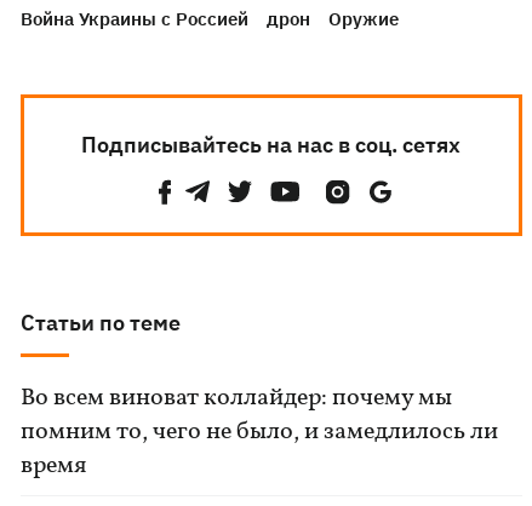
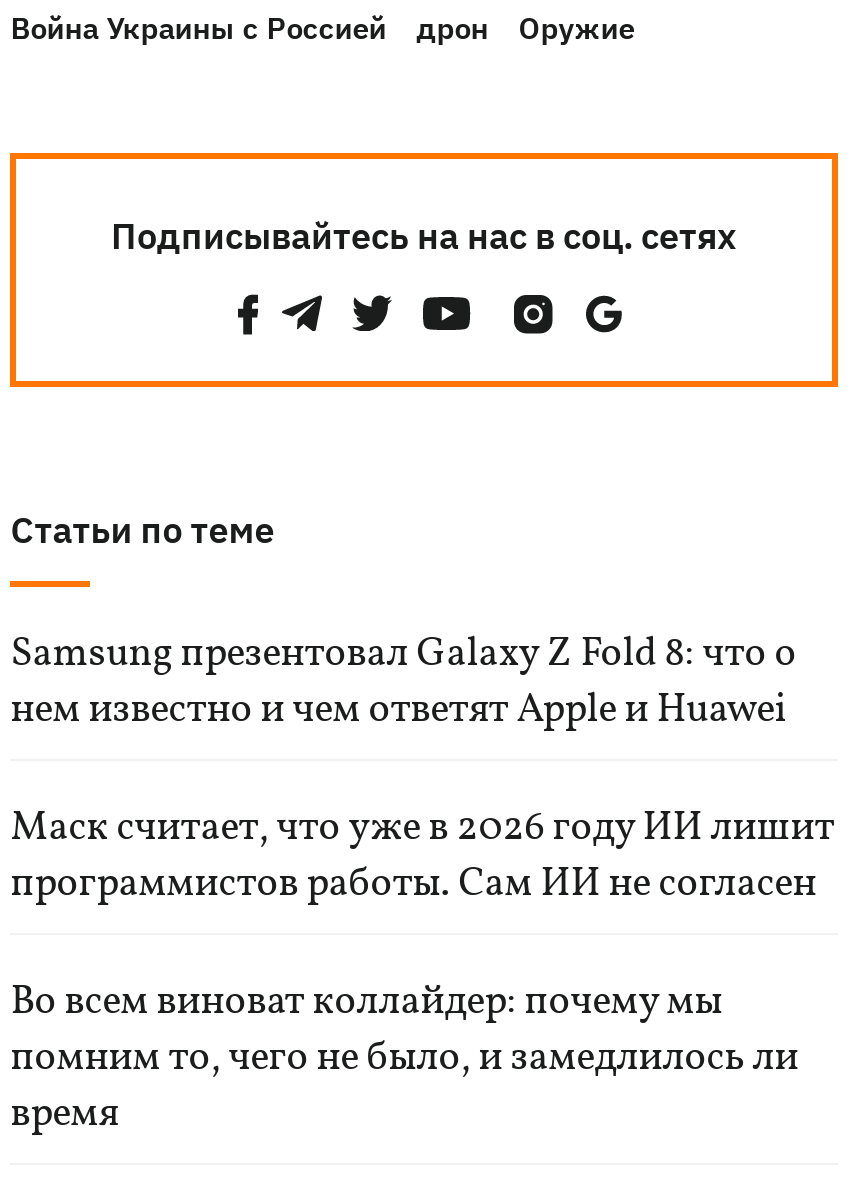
none -> [10,628,834,914] Samsung презентовал Galaxy Z Fold 8: что о | нем известно и чем ответят Apple и Huawei | Маск считает, что уже в 2026 году ИИ лишит | программистов работы. Сам ИИ не согласен

